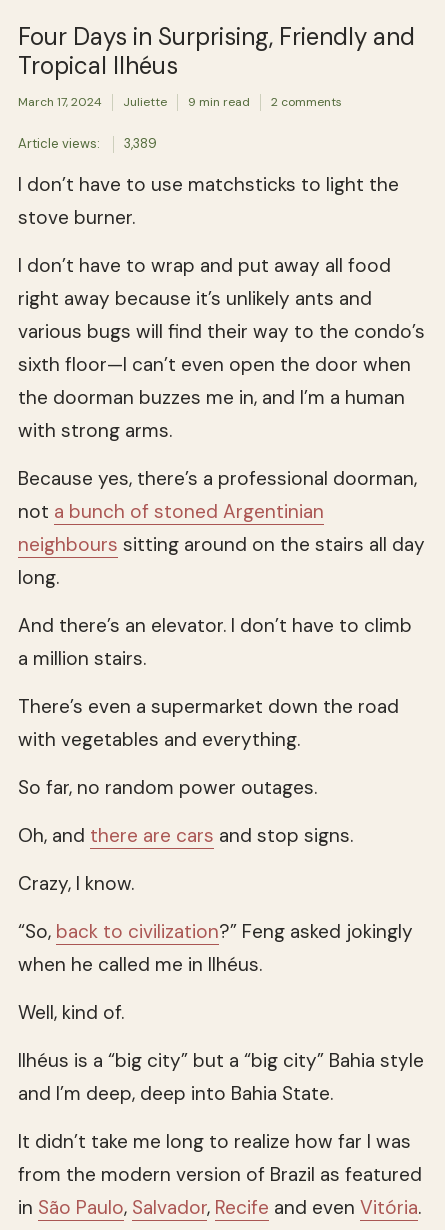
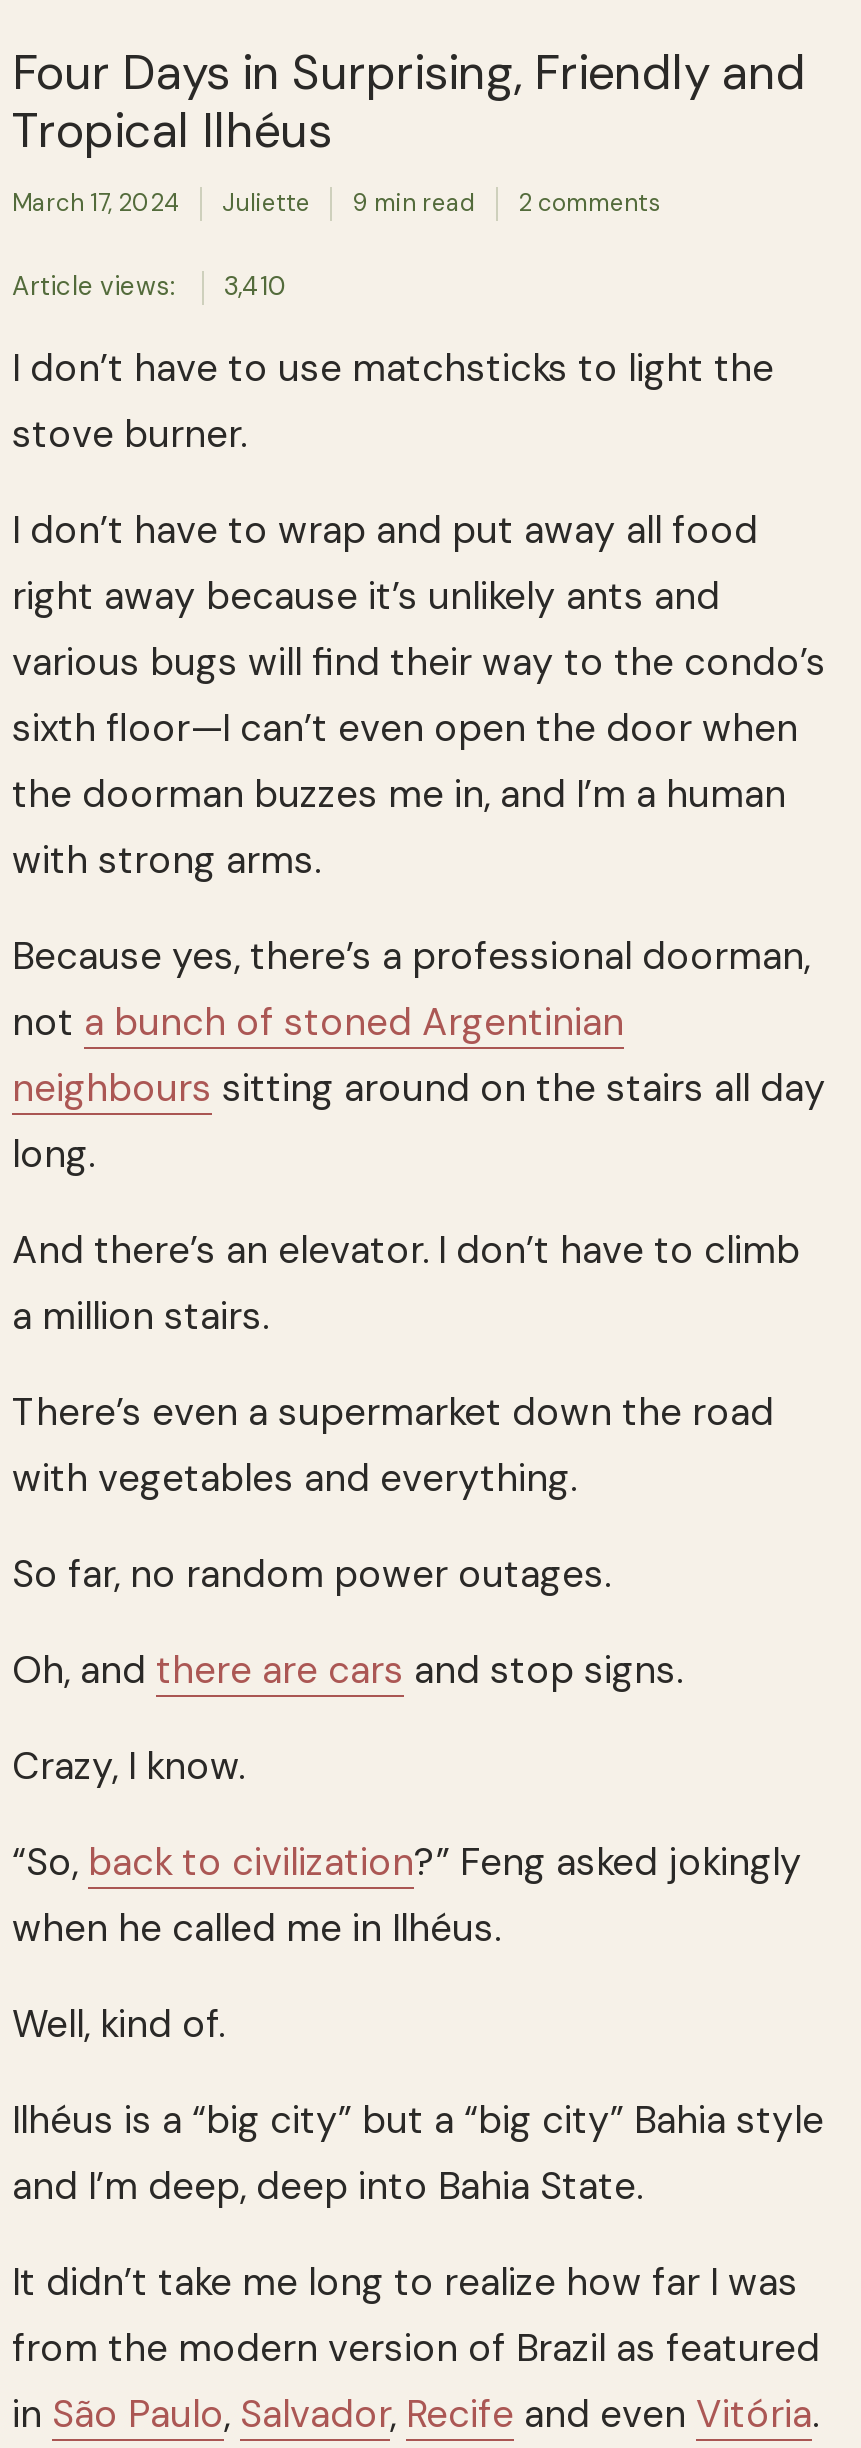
[18,135,157,152] Article views: 3,389 -> [12,269,288,303] Article views: 3,410

